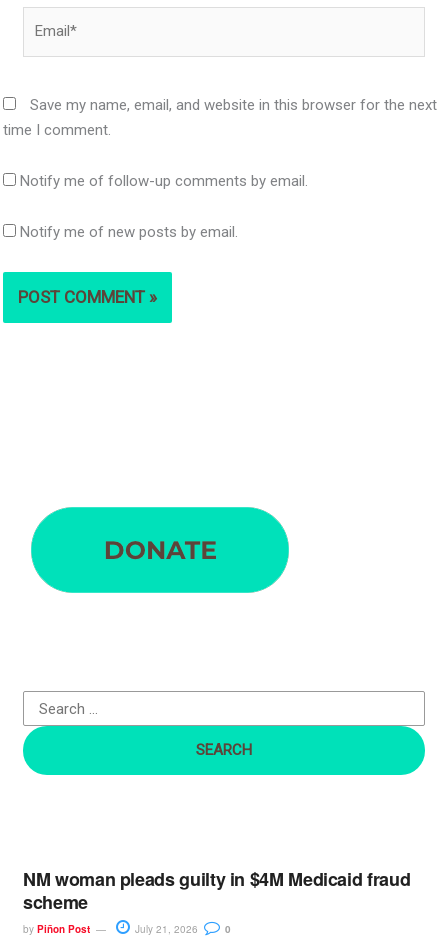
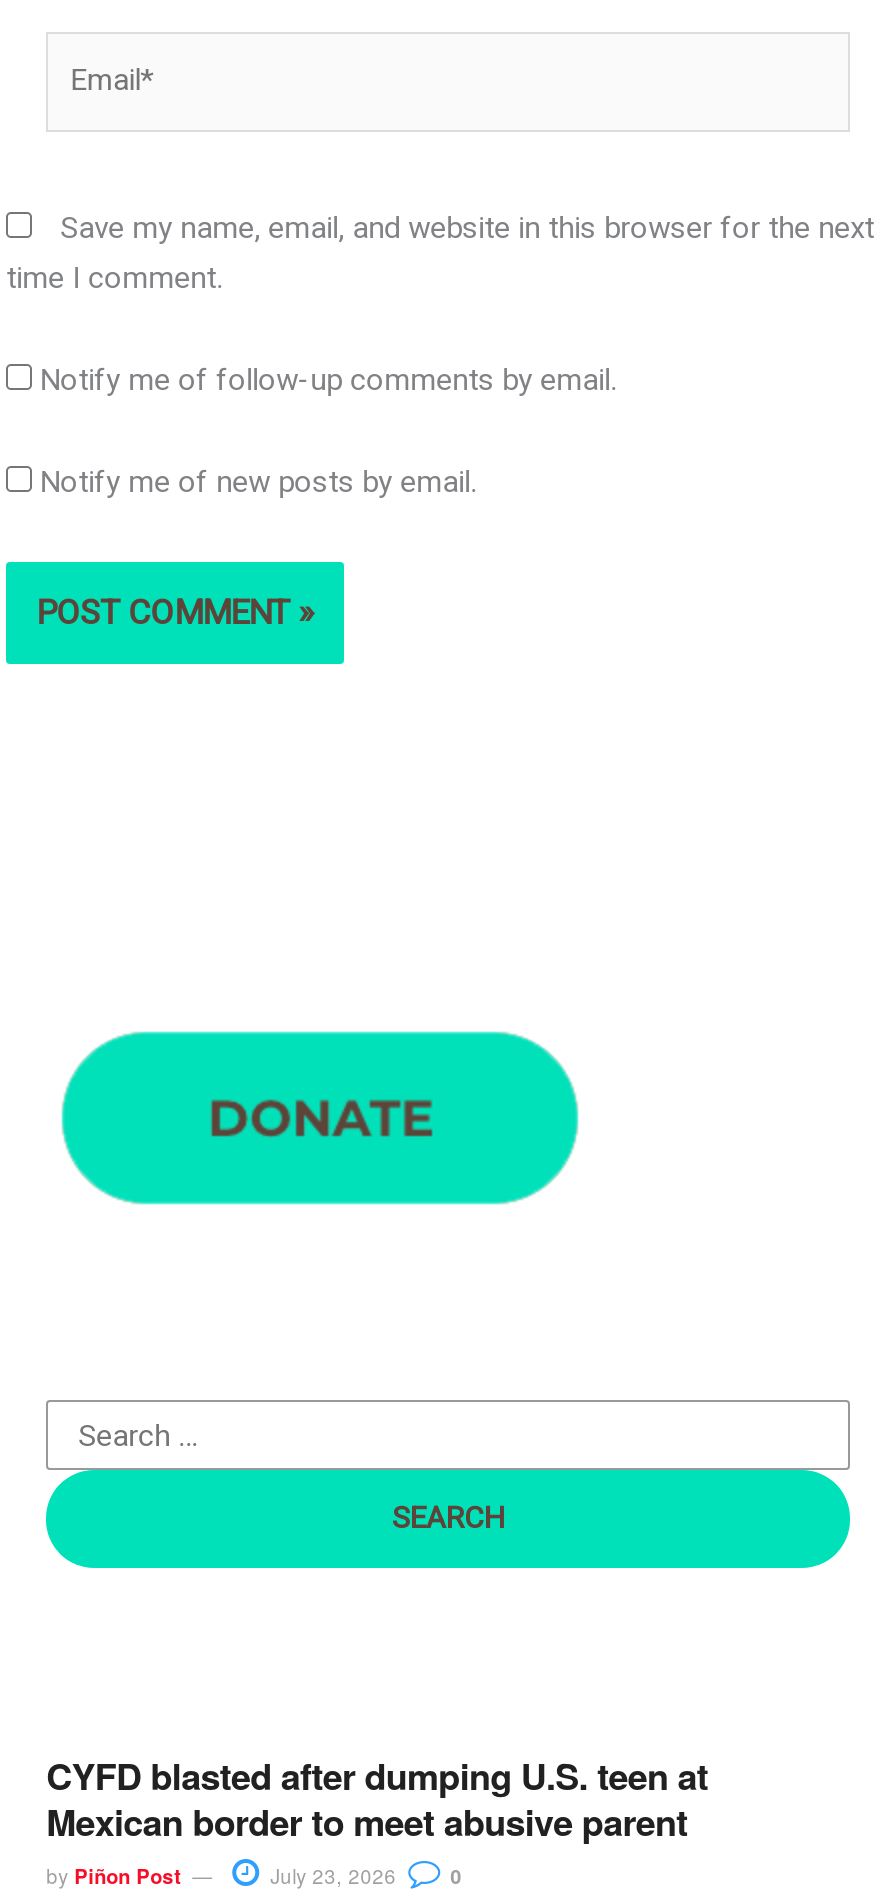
[23,866,410,915] NM woman pleads guilty in $4M Medicaid fraud | scheme -> [46,1749,708,1847] CYFD blasted after dumping U.S. teen at | Mexican border to meet abusive parent
[132,922,231,936] July 21, 2026 0 -> [264,1861,462,1889] July 23, 2026 0

